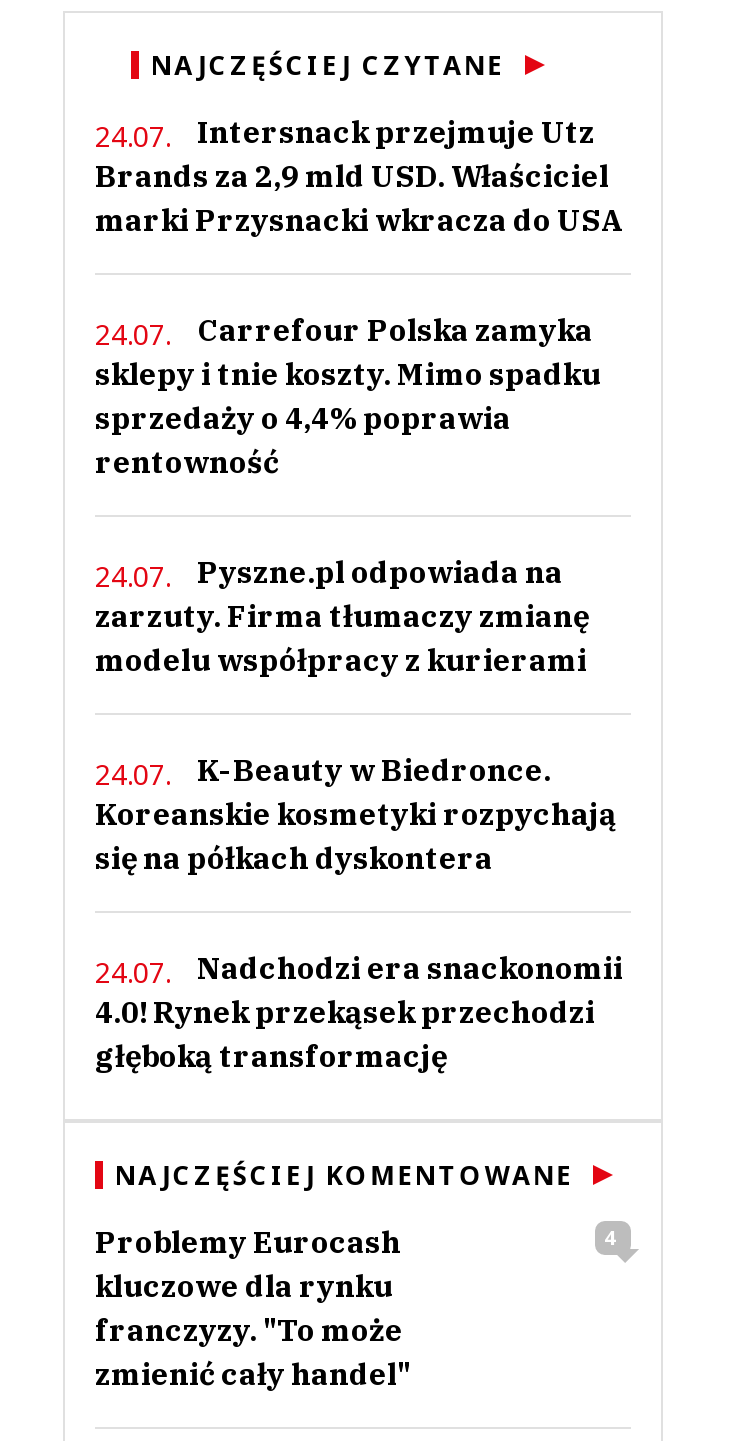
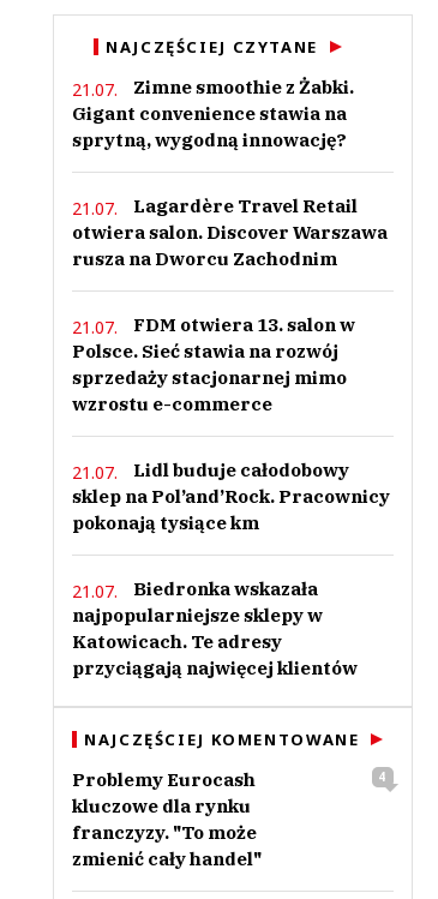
[95,113,621,239] 24.07. | Intersnack przejmuje Utz | Brands za 2,9 mld USD. Właściciel | marki Przysnacki wkracza do USA -> [72,76,354,151] 21.07. | Zimne smoothie z Żabki. | Gigant convenience stawia na | sprytną, wygodną innowację?
[95,311,601,481] 24.07. | Carrefour Polska zamyka | sklepy i tnie koszty. Mimo spadku | sprzedaży o 4,4% poprawia | rentowność -> [72,195,388,270] 21.07. | Lagardère Travel Retail | otwiera salon. Discover Warszawa | rusza na Dworcu Zachodnim
[95,553,589,679] 24.07. | Pyszne.pl odpowiada na | zarzuty. Firma tłumaczy zmianę | modelu współpracy z kurierami -> [72,313,355,415] 21.07. | FDM otwiera 13. salon w | Polsce. Sieć stawia na rozwój | sprzedaży stacjonarnej mimo | wzrostu e-commerce
[95,751,617,877] 24.07. | K-Beauty w Biedronce. | Koreanskie kosmetyki rozpychają | się na półkach dyskontera -> [72,459,390,534] 21.07. | Lidl buduje całodobowy | sklep na Pol’and’Rock. Pracownicy | pokonają tysiące km
[95,949,623,1075] 24.07. | Nadchodzi era snackonomii | 4.0! Rynek przekąsek przechodzi | głęboką transformację -> [72,577,358,679] 21.07. | Biedronka wskazała | najpopularniejsze sklepy w | Katowicach. Te adresy | przyciągają najwięcej klientów

